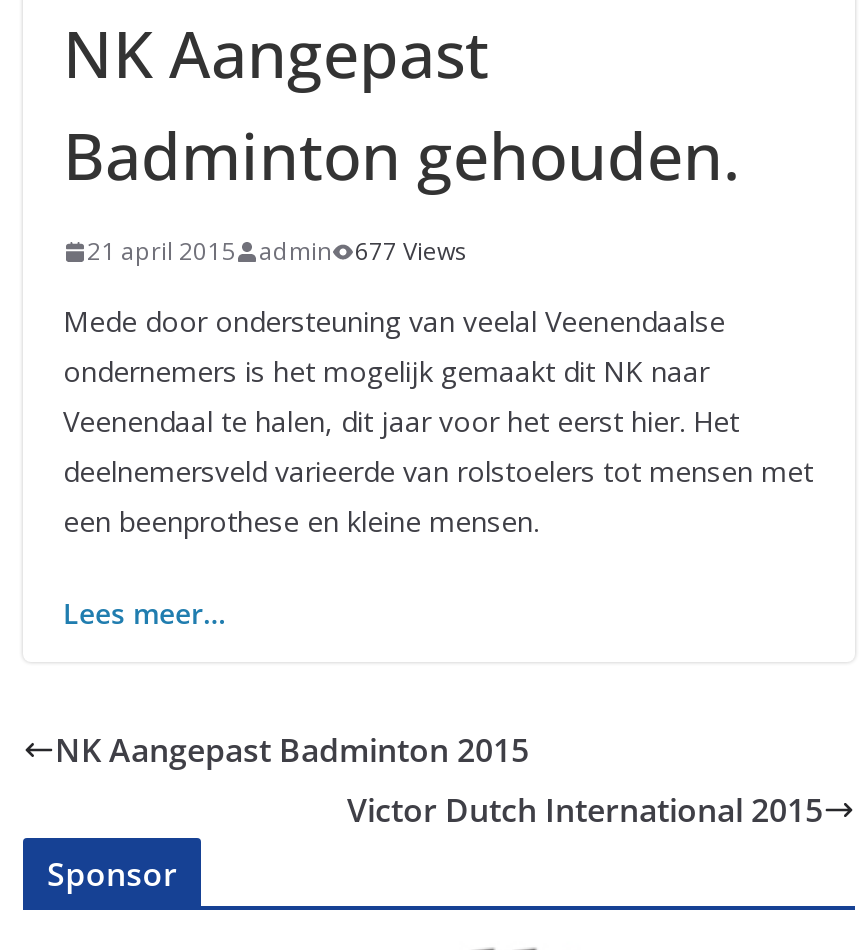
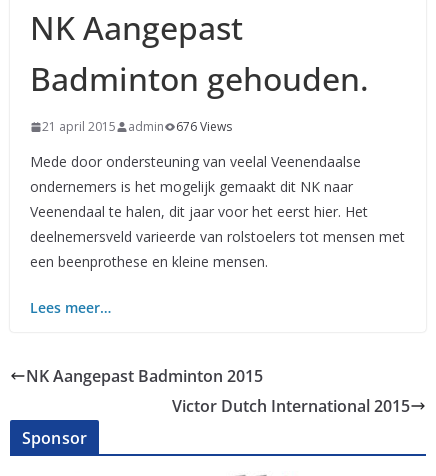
[87,234,467,268] 21 april 2015 admin 677 Views -> [42,118,232,135] 21 april 2015 admin 676 Views

